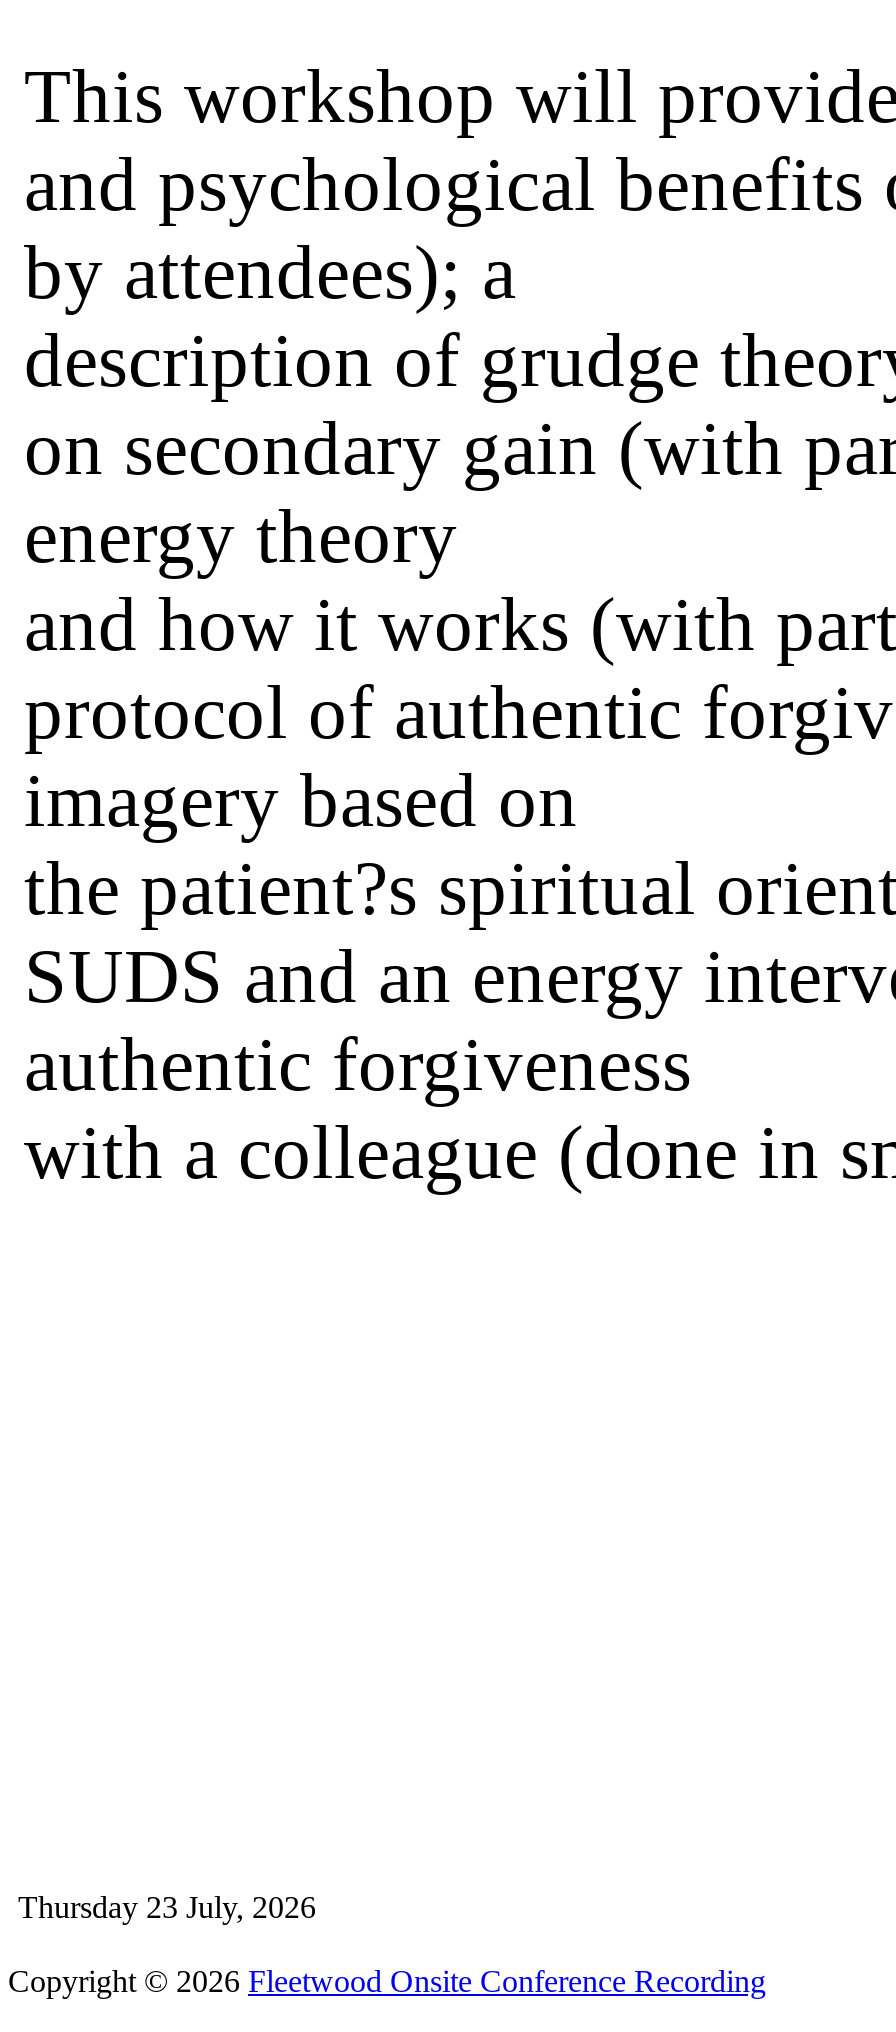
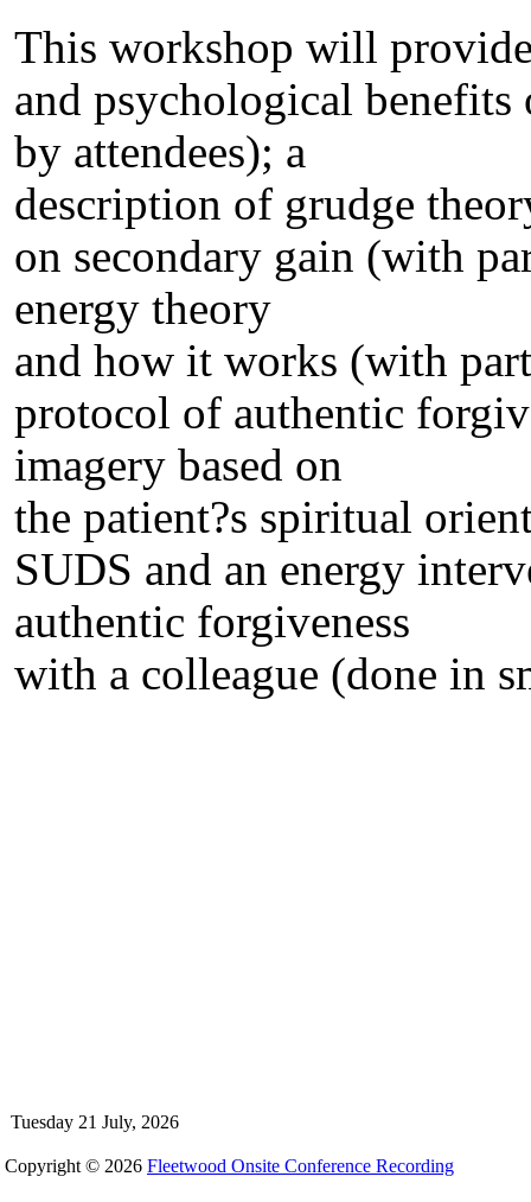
[2,1890,332,1924] Thursday 23 July, 2026 -> [1,1112,188,1132] Tuesday 21 July, 2026

